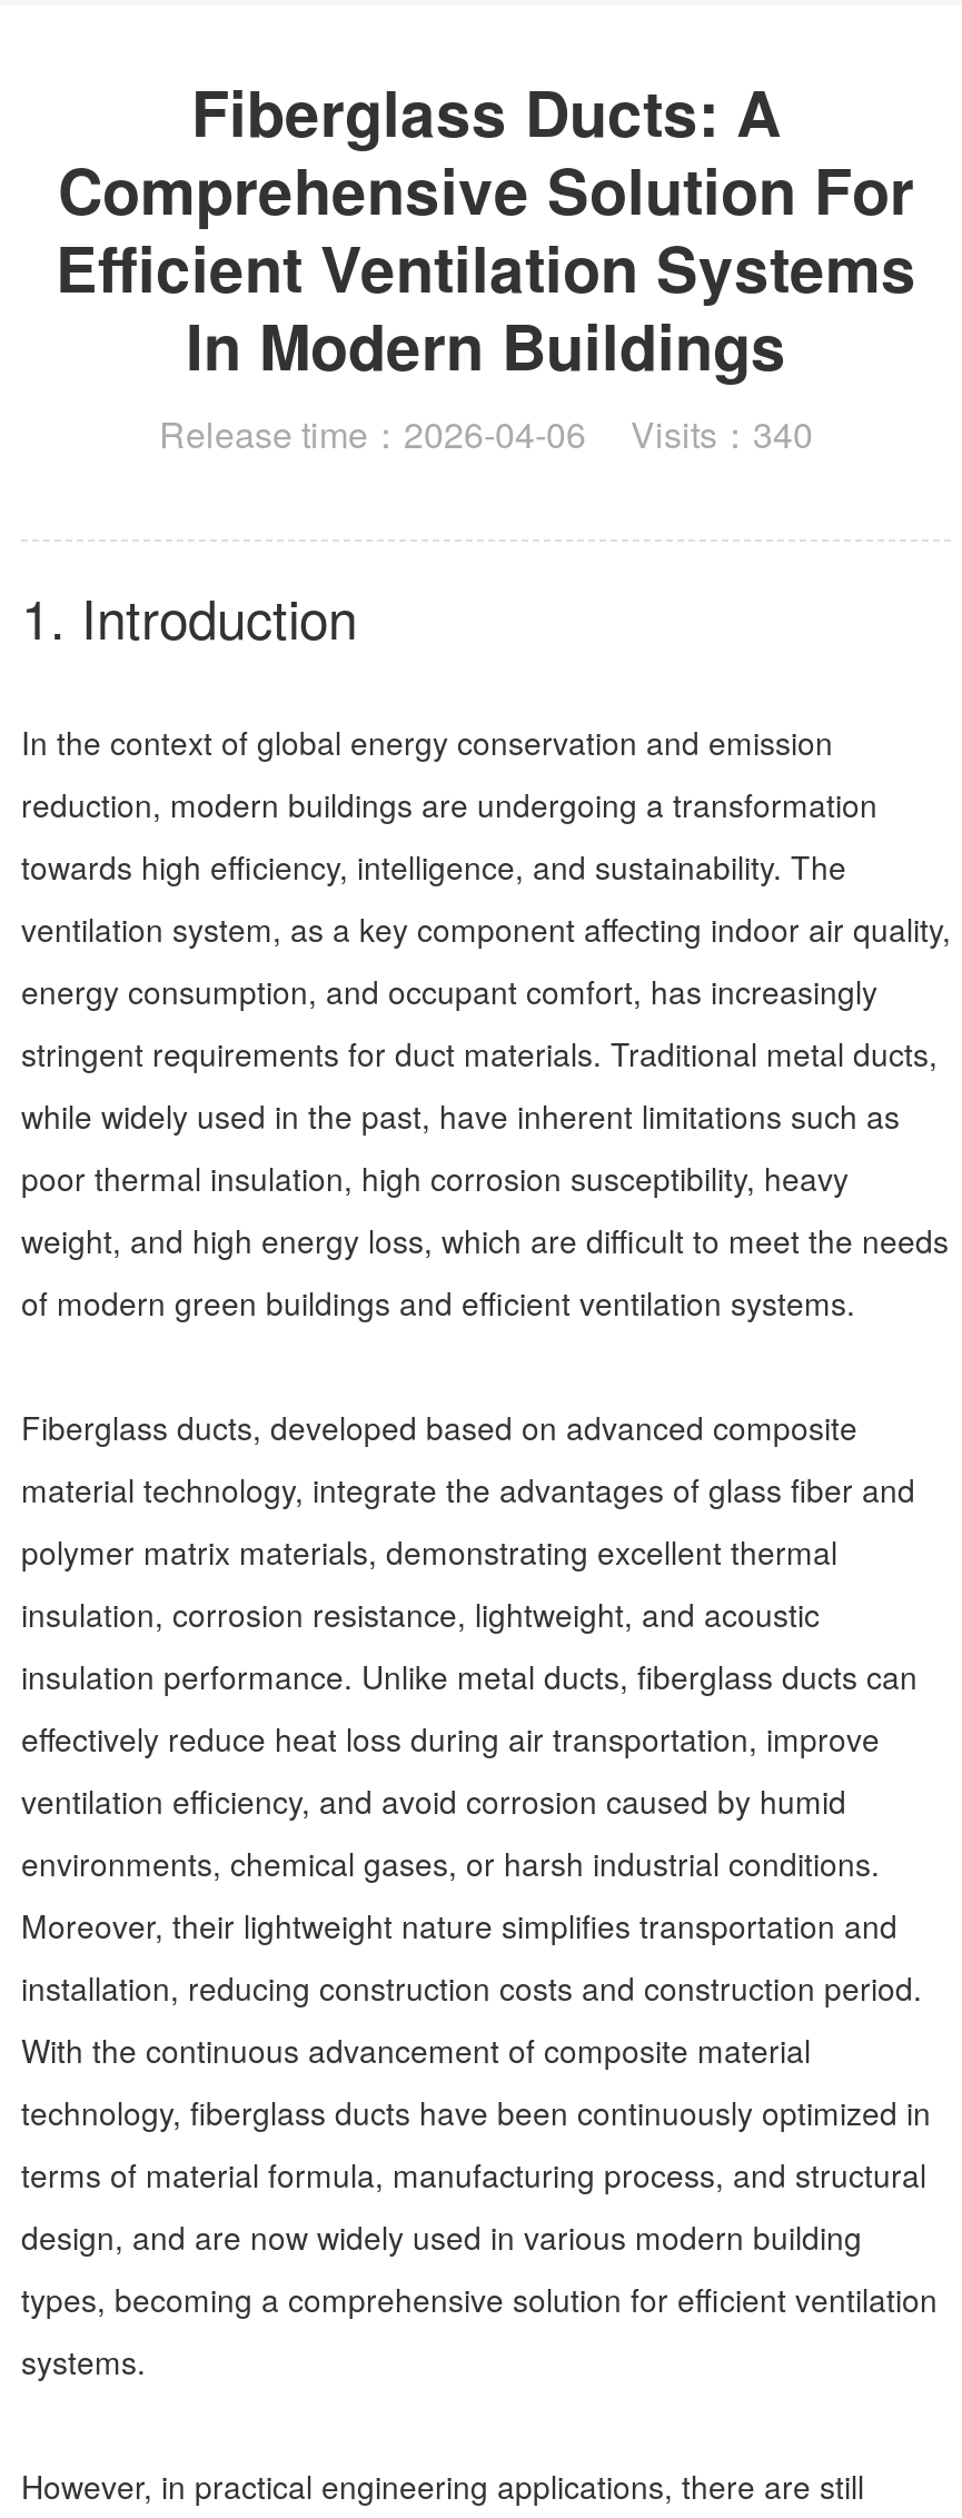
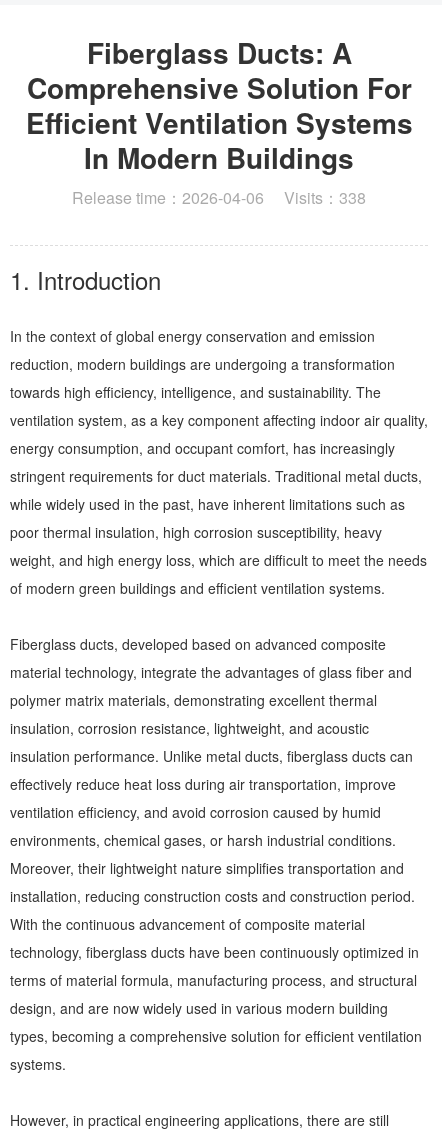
[159,408,813,459] Release time：2026-04-06 Visits：340 -> [72,186,366,209] Release time：2026-04-06 Visits：338

